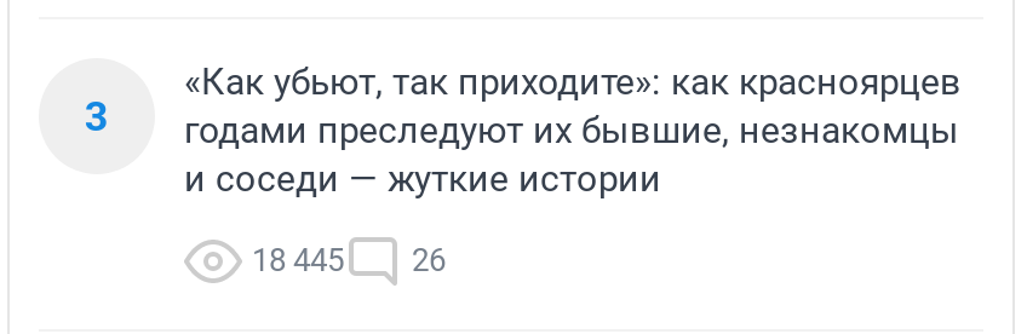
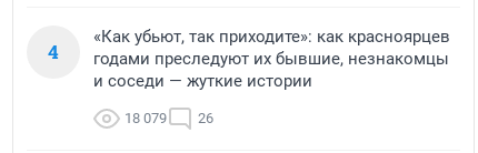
[85,86,959,152] 3 годами преследуют их бывшие, незнакомцы -> [47,38,449,68] 4 годами преследуют их бывшие, незнакомцы
[252,241,446,278] 18 445 26 -> [125,109,213,126] 18 079 26

